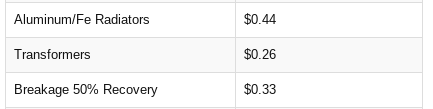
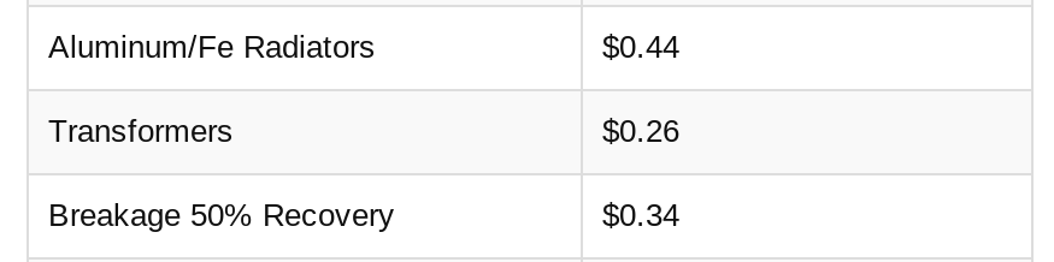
[244,82,276,97] $0.33 -> [602,197,679,233] $0.34

